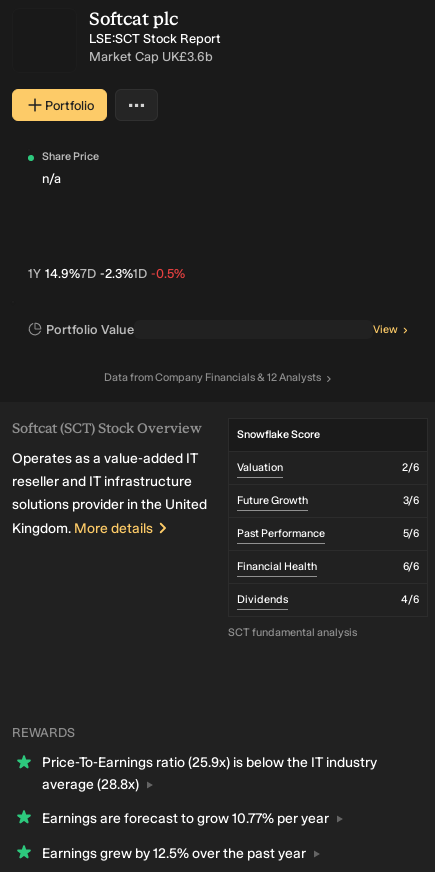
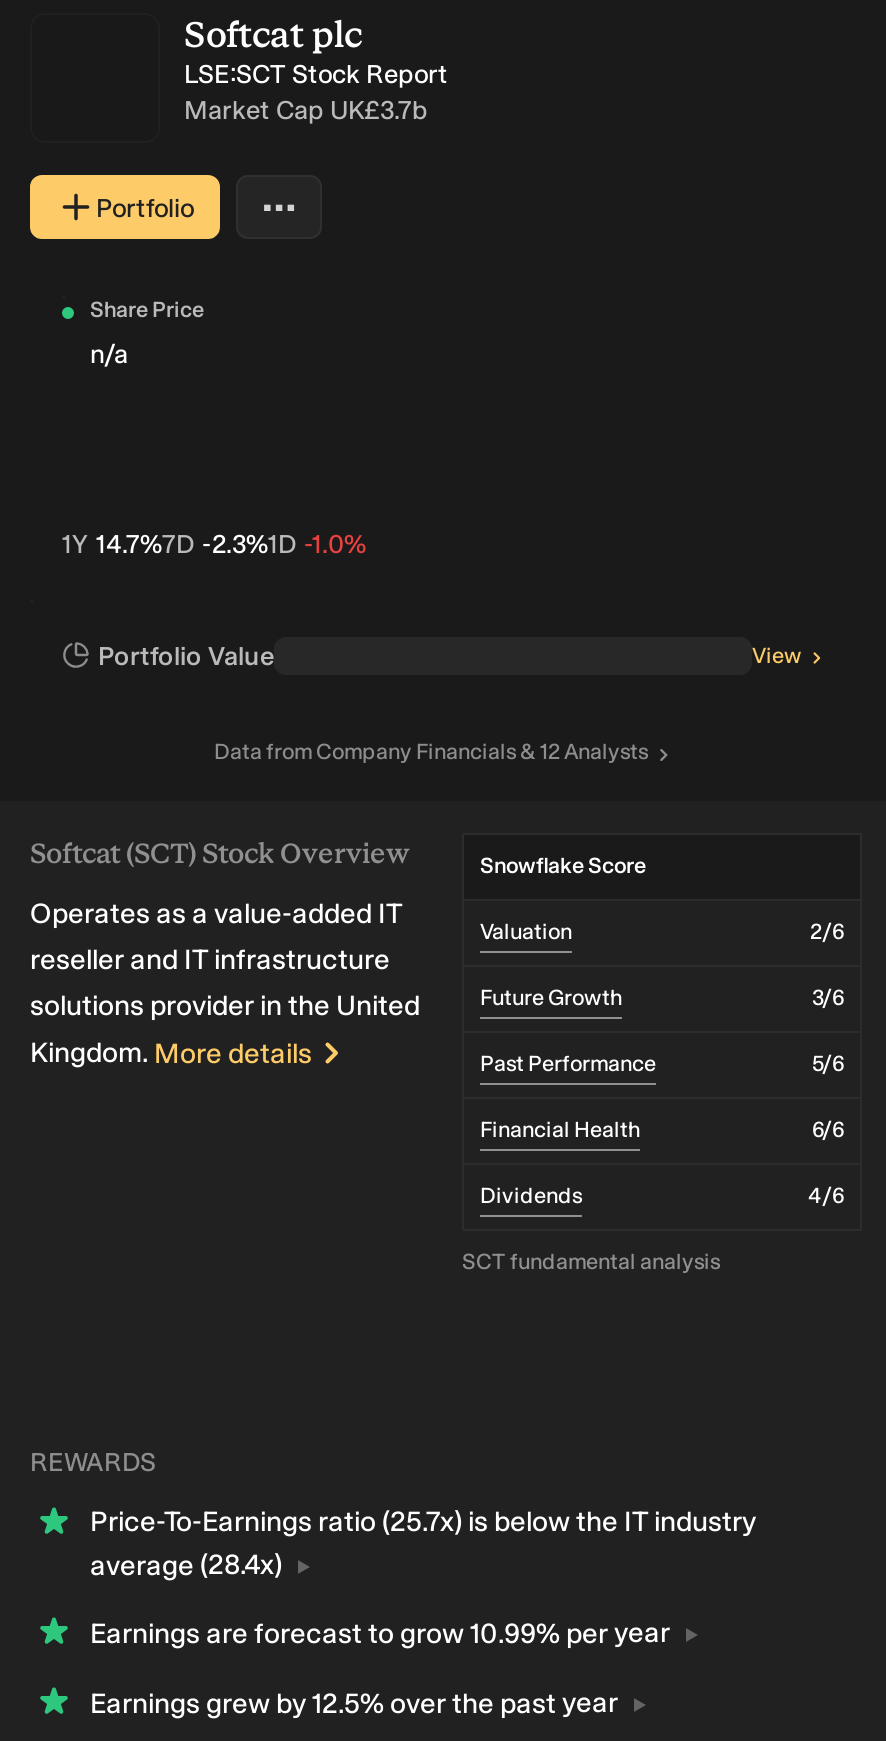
[89,49,213,64] Market Cap UK£3.6b -> [184,95,428,125] Market Cap UK£3.7b
[28,266,185,281] 1Y 14.9%7D -2.3%1D -0.5% -> [62,529,366,559] 1Y 14.7%7D -2.3%1D -1.0%
[42,754,377,771] Price-To-Earnings ratio (25.9x) is below the IT industry -> [90,1506,756,1540] Price-To-Earnings ratio (25.7x) is below the IT industry
[42,776,139,793] average (28.8x) -> [90,1549,282,1583] average (28.4x)
[42,810,329,827] Earnings are forecast to grow 10.77% per year -> [90,1617,670,1651] Earnings are forecast to grow 10.99% per year

